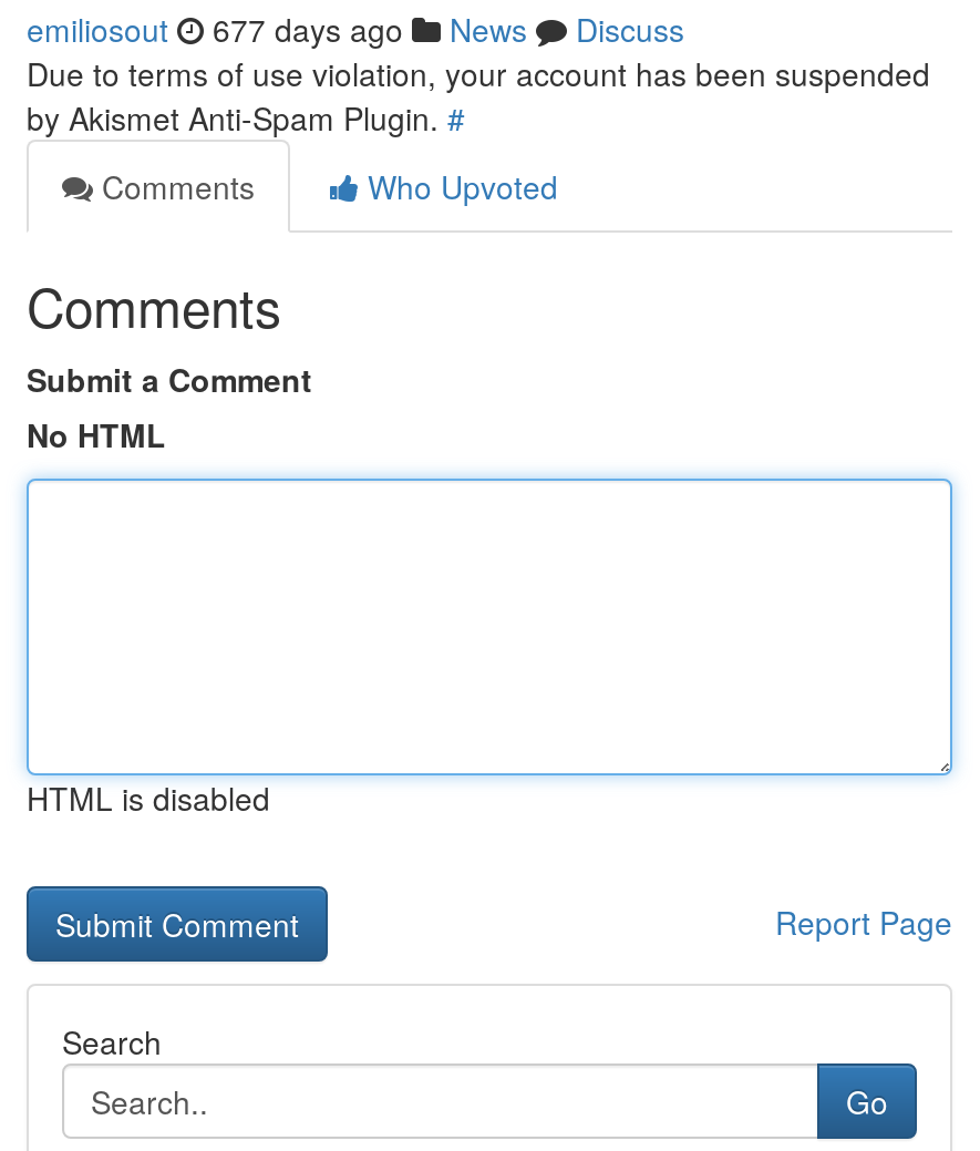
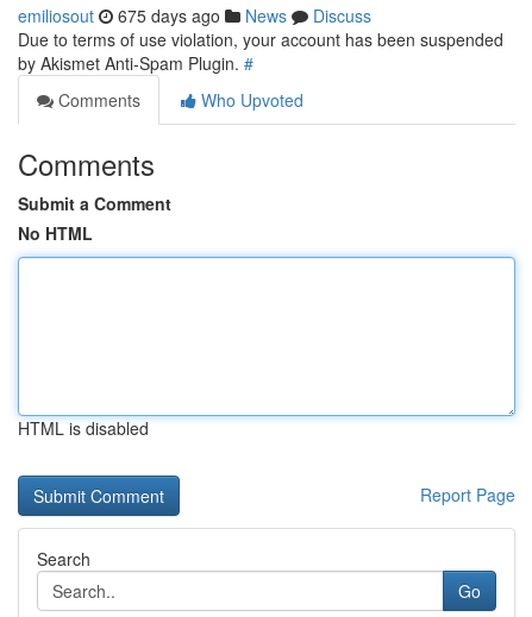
[27,7,684,51] emiliosout 677 days ago News Discuss -> [18,4,371,27] emiliosout 675 days ago News Discuss

